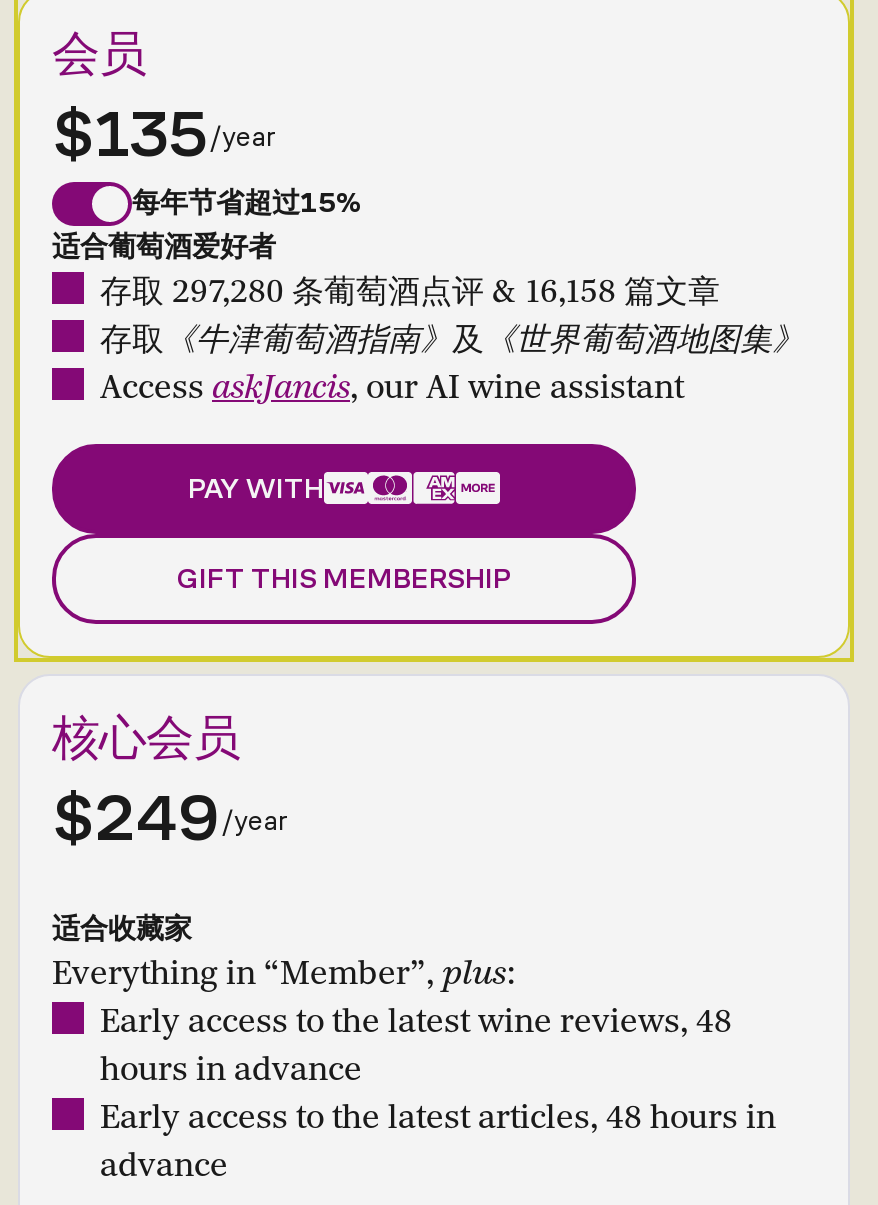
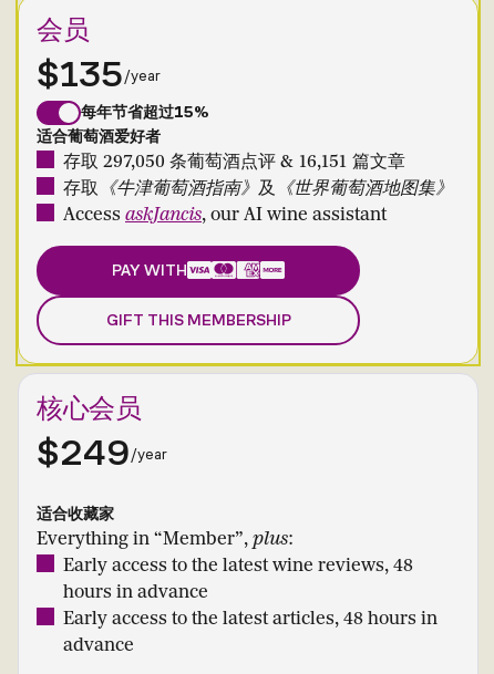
[100,269,720,311] 存取 297,280 条葡萄酒点评 & 16,158 篇文章 -> [63,149,405,172] 存取 297,050 条葡萄酒点评 & 16,151 篇文章

